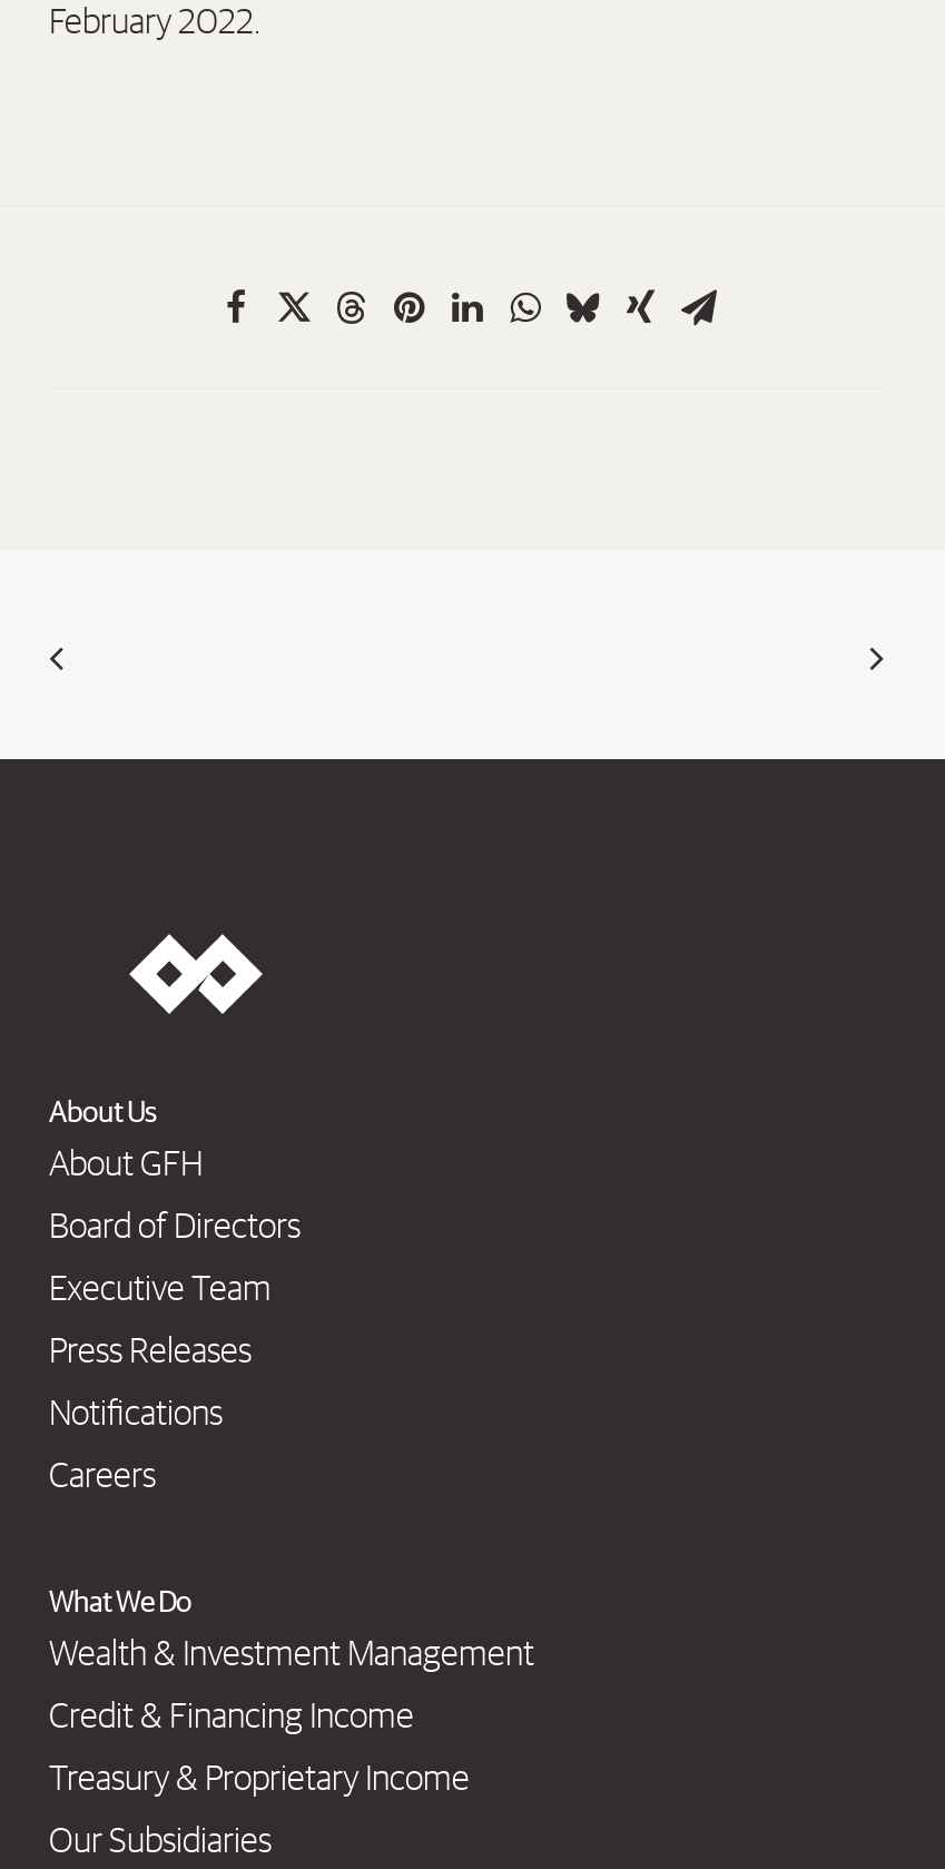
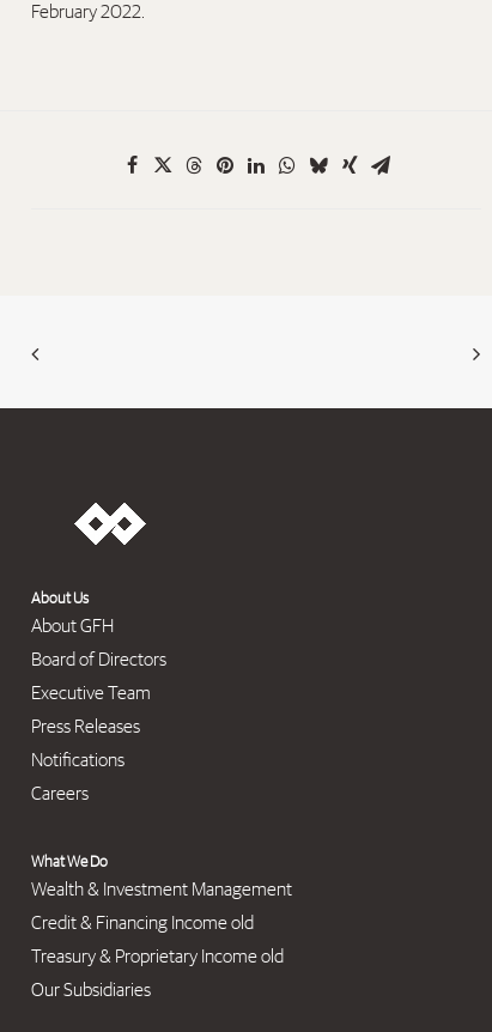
[49,1699,414,1734] Credit & Financing Income -> [31,913,254,933] Credit & Financing Income old
[49,1761,470,1797] Treasury & Proprietary Income -> [31,947,284,966] Treasury & Proprietary Income old

